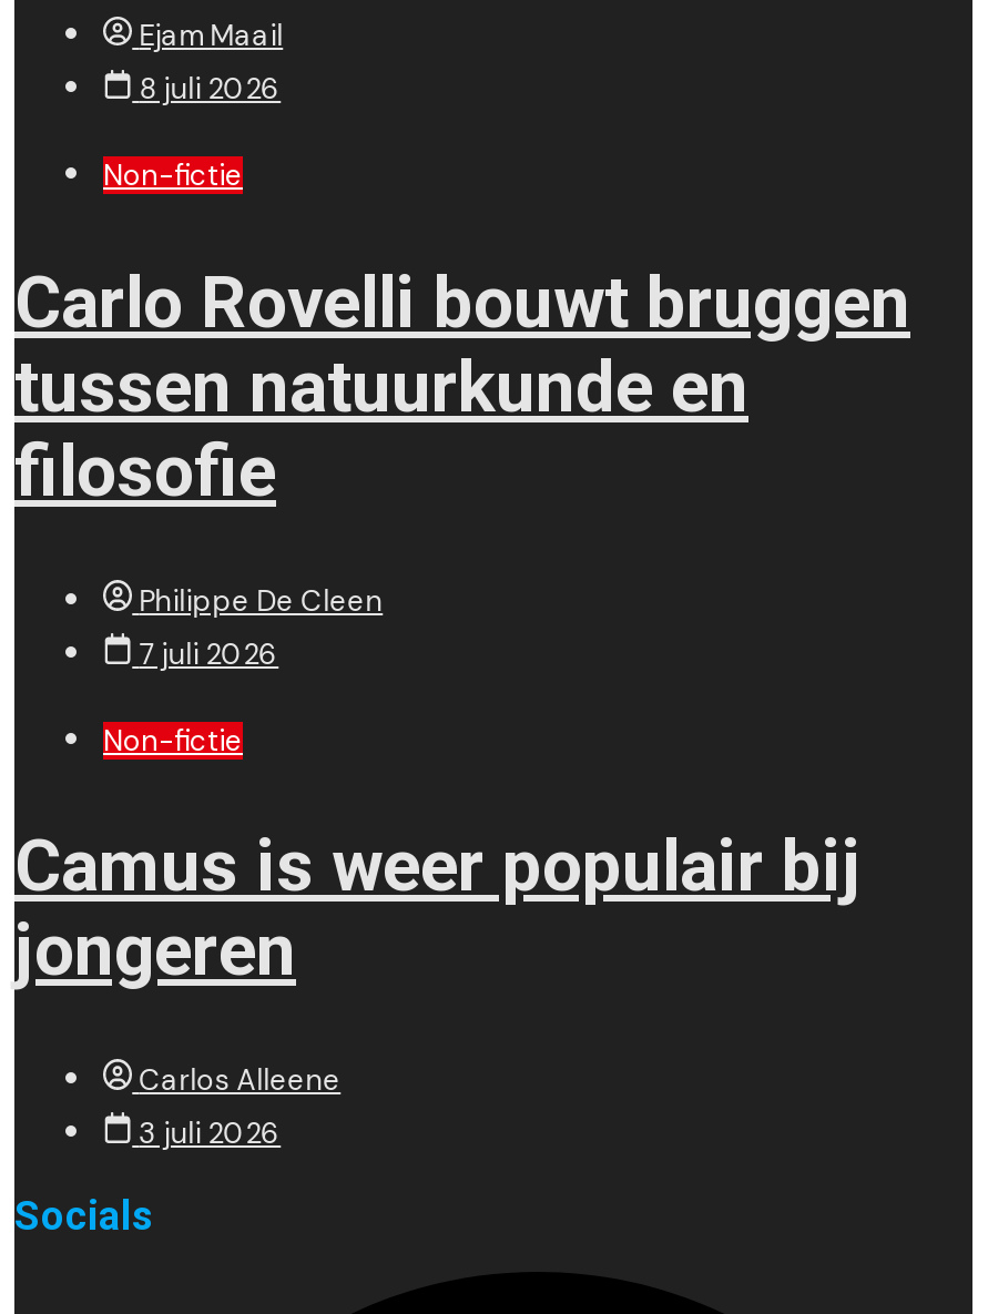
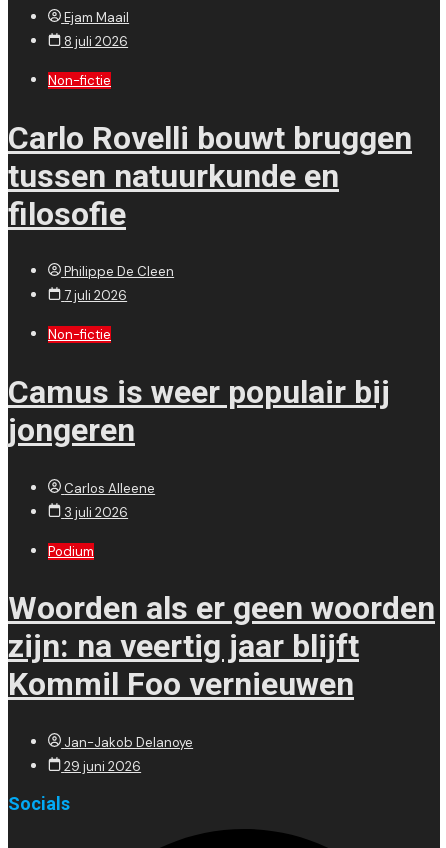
none -> [8,542,435,775] Podium | Woorden als er geen woorden | zijn: na veertig jaar blijft | Kommil Foo vernieuwen | Jan-Jakob Delanoye | 29 juni 2026

